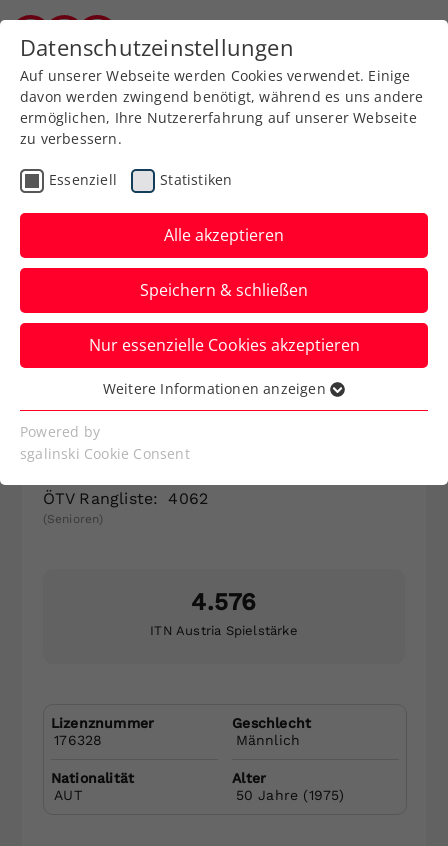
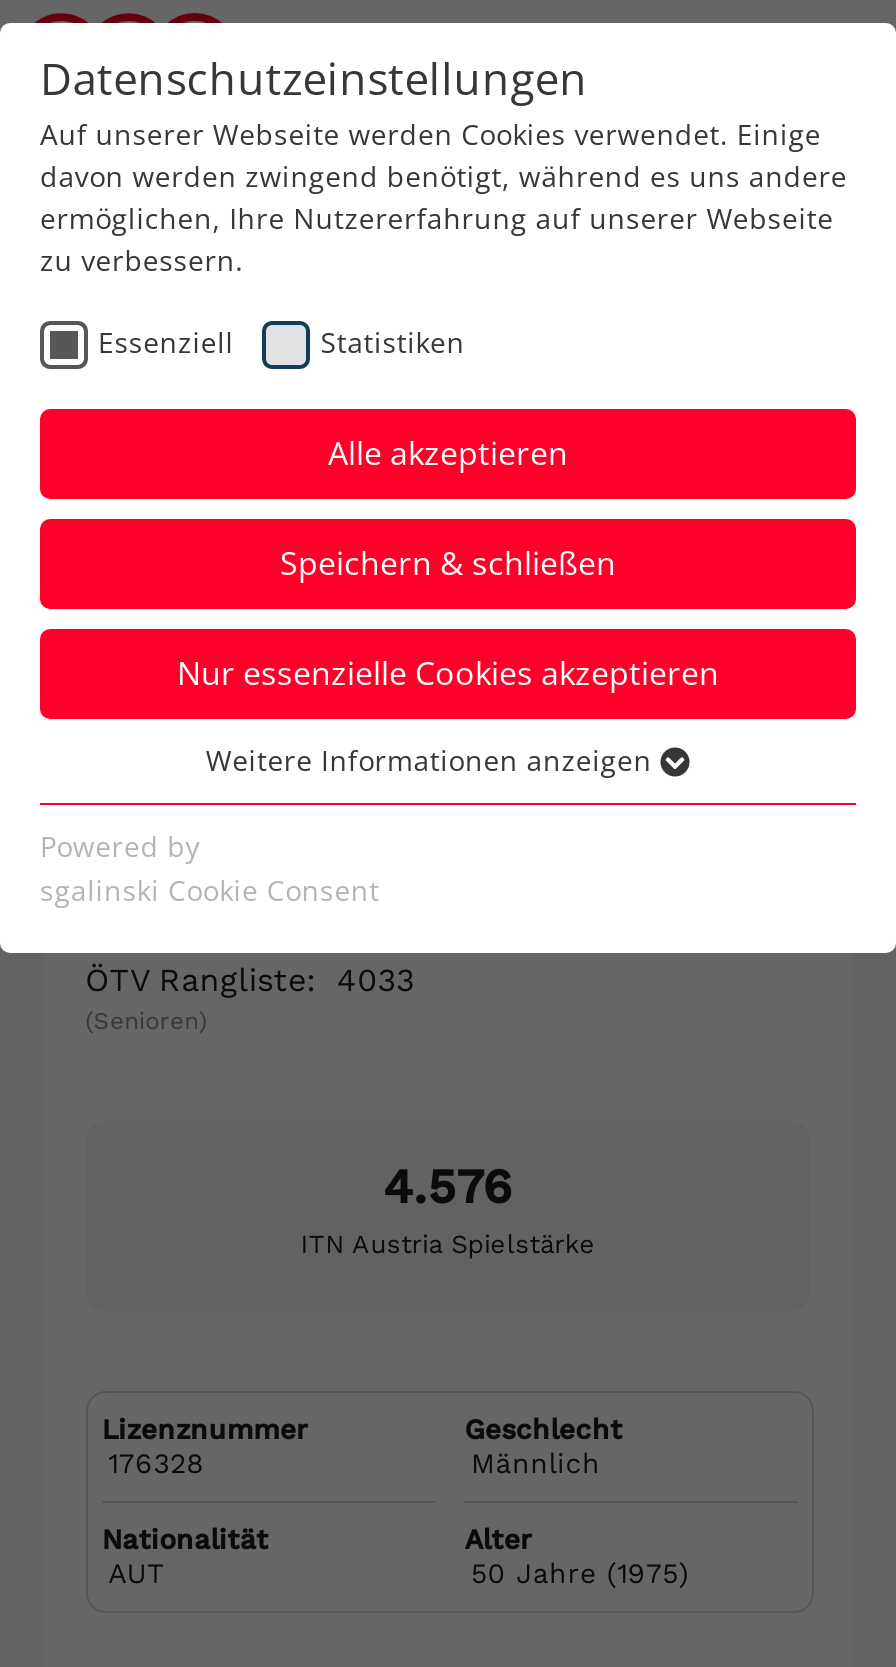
[168,489,208,508] 4062 -> [337,961,414,999] 4033

